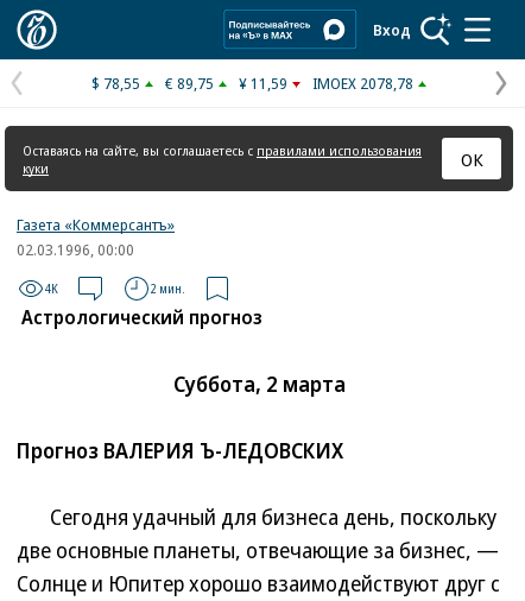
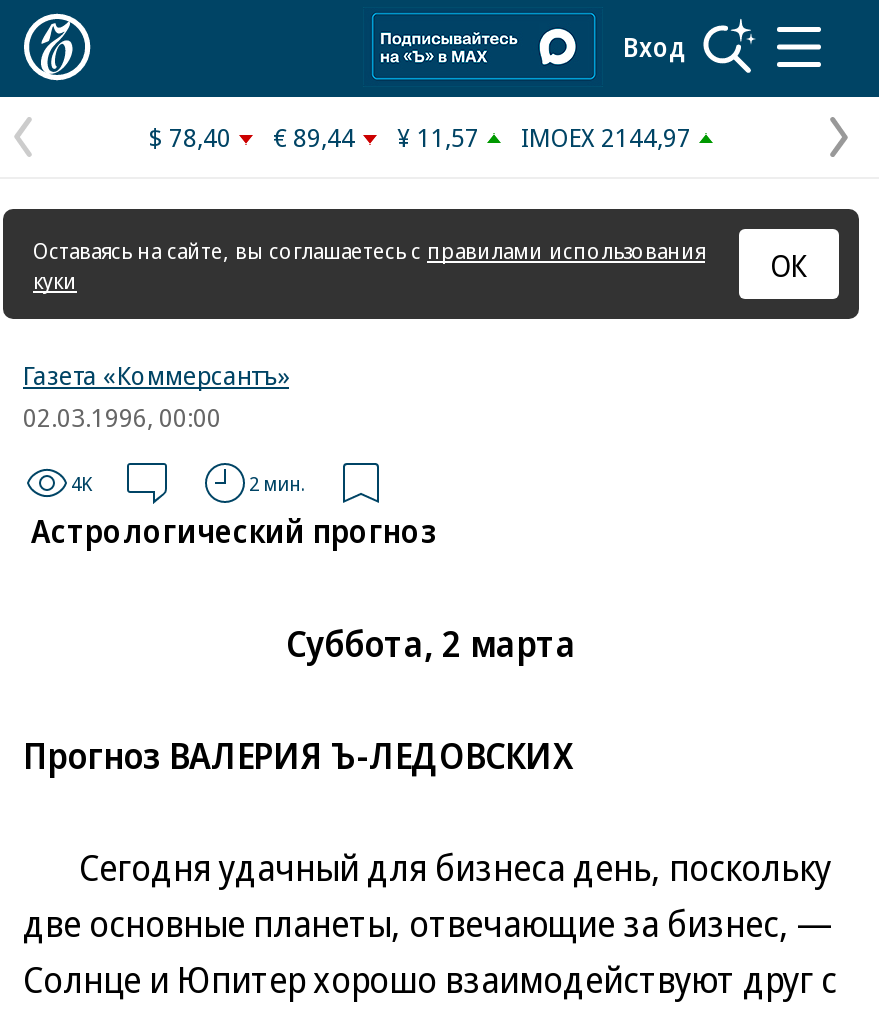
[91,72,140,94] $ 78,55 -> [149,119,231,155] $ 78,40
[165,72,214,94] € 89,75 -> [273,119,355,155] € 89,44
[239,72,287,94] ¥ 11,59 -> [397,119,479,155] ¥ 11,57
[312,72,413,94] IMOEX 2078,78 -> [521,119,691,155] IMOEX 2144,97

